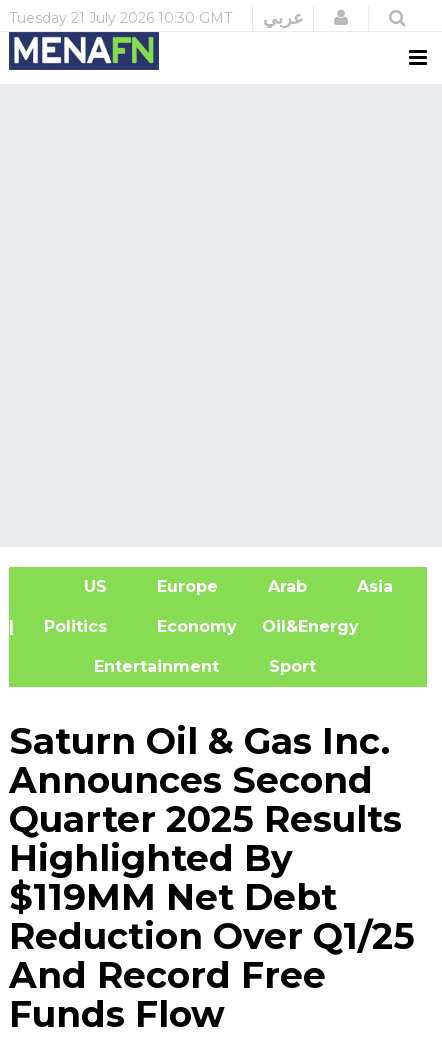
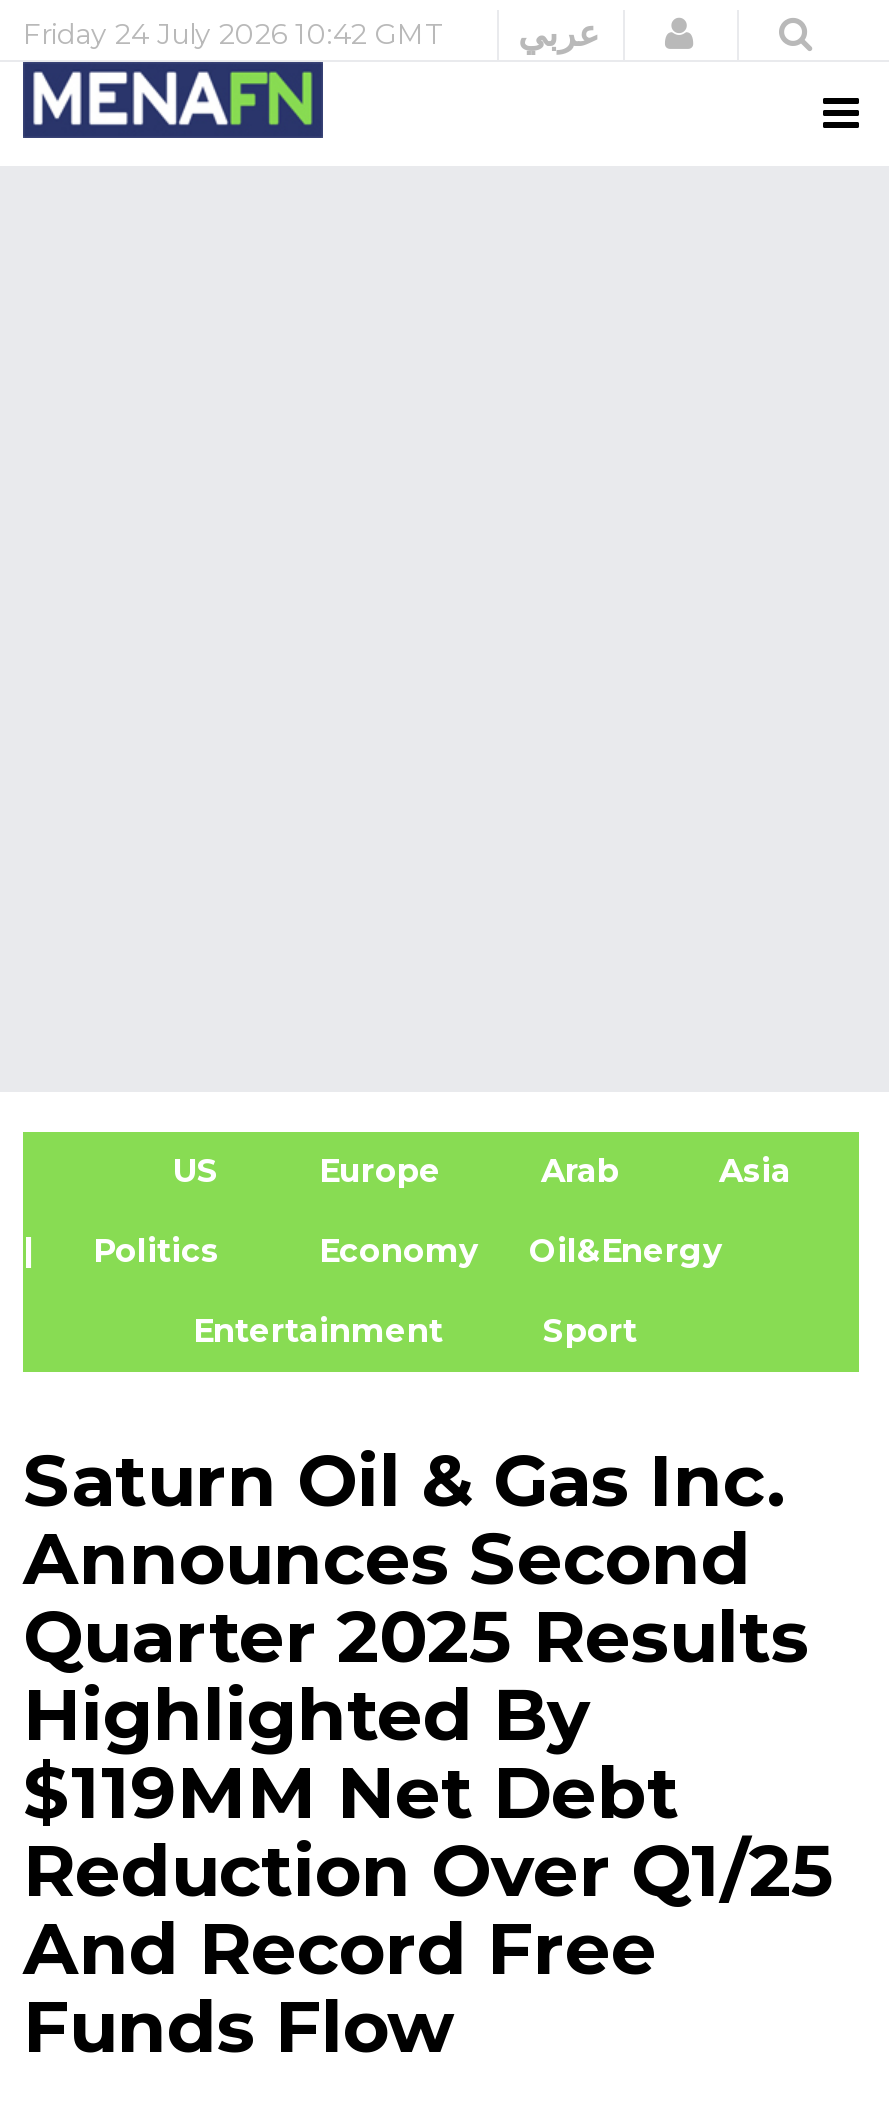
[9,9,232,27] Tuesday 21 July 2026 10:30 GMT -> [23,16,441,52] Friday 24 July 2026 10:42 GMT

